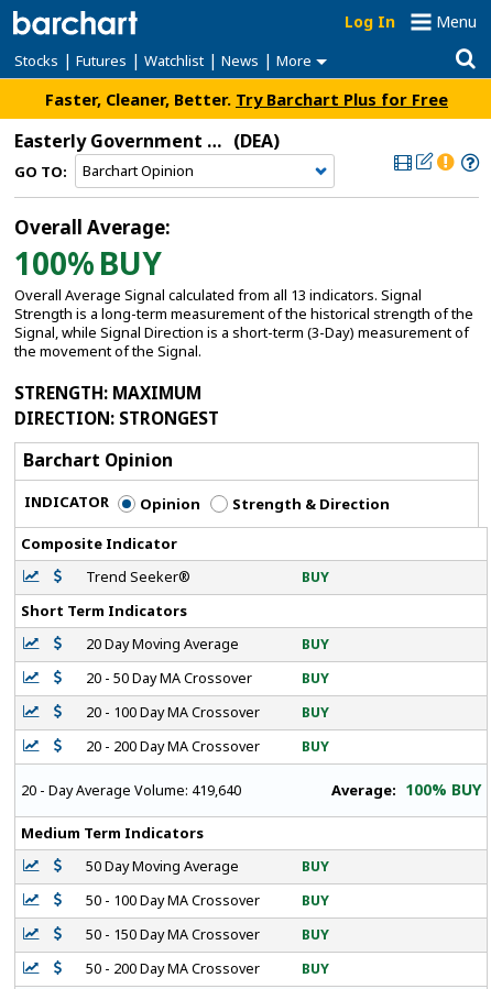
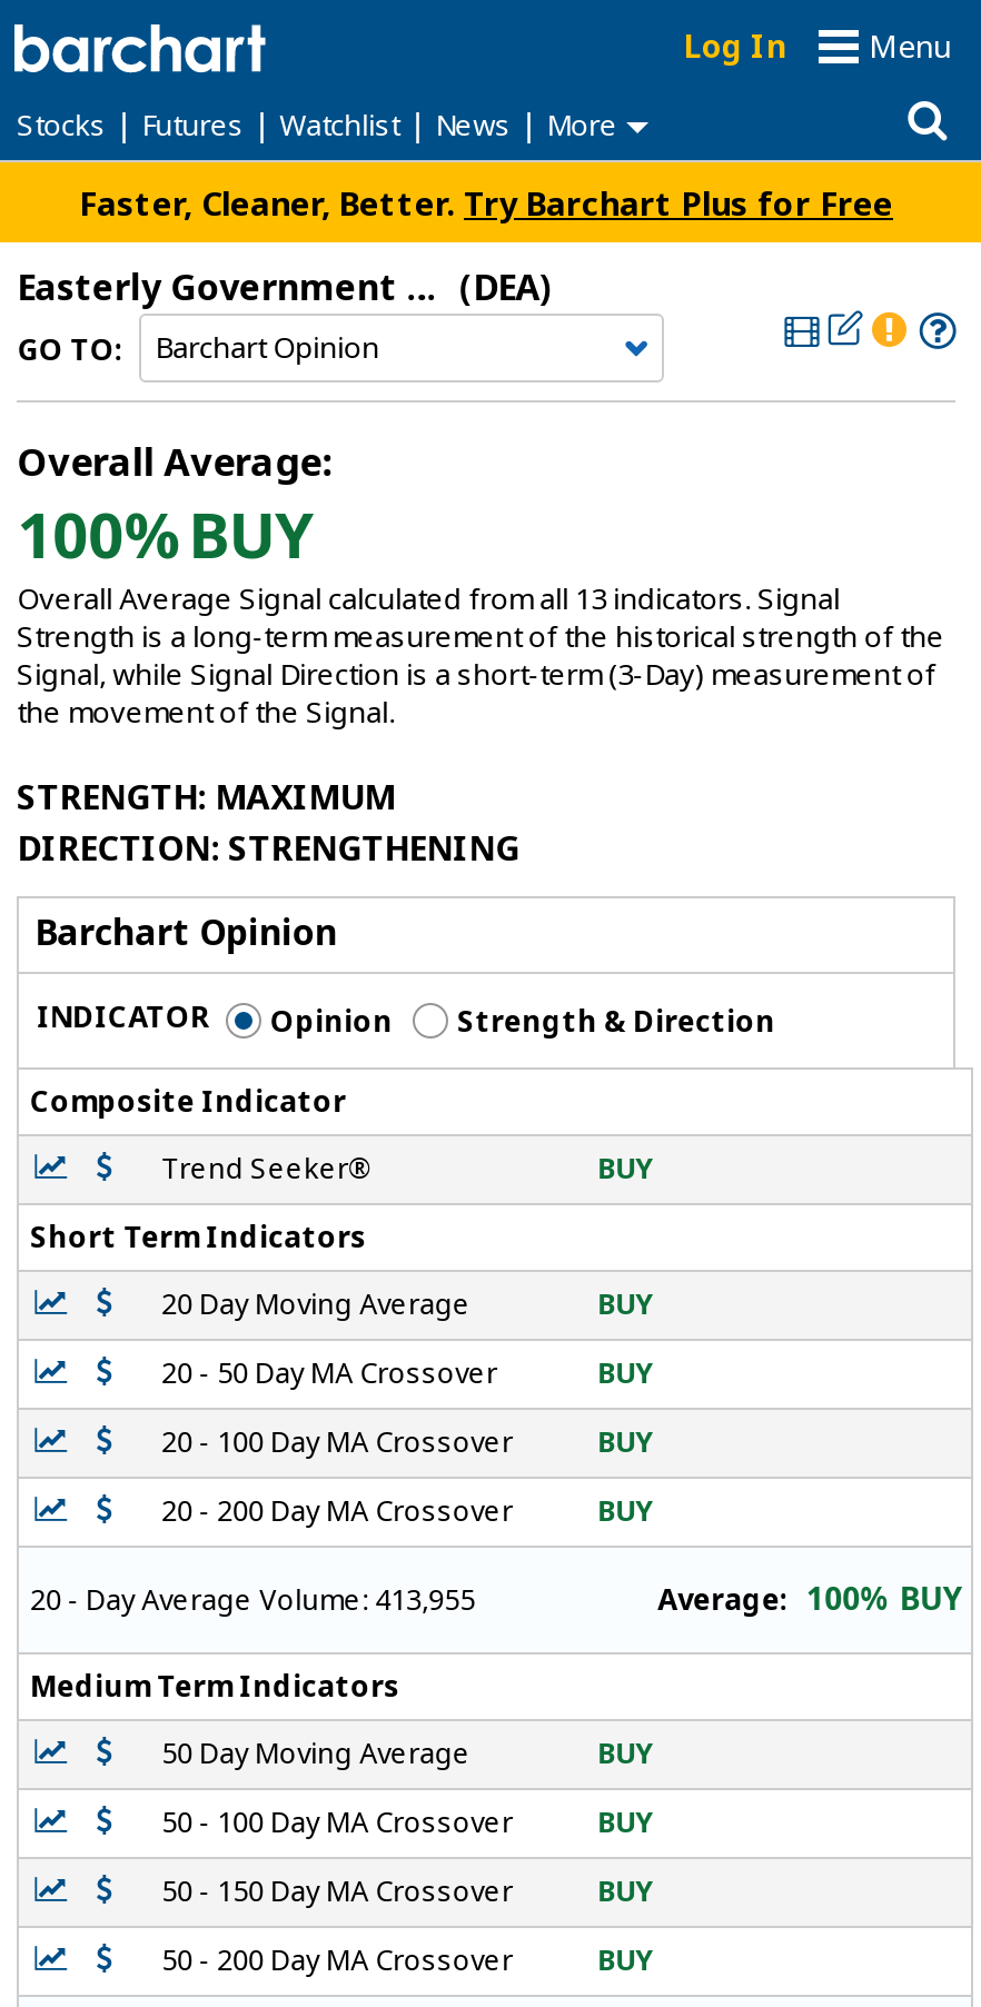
[14,406,219,430] DIRECTION: STRONGEST -> [17,824,520,871] DIRECTION: STRENGTHENING
[21,781,241,800] 20 - Day Average Volume: 419,640 -> [30,1582,475,1620] 20 - Day Average Volume: 413,955

